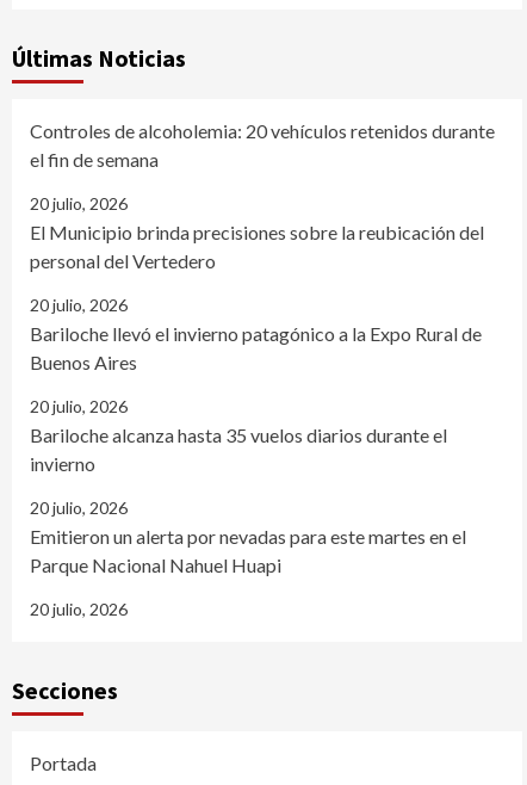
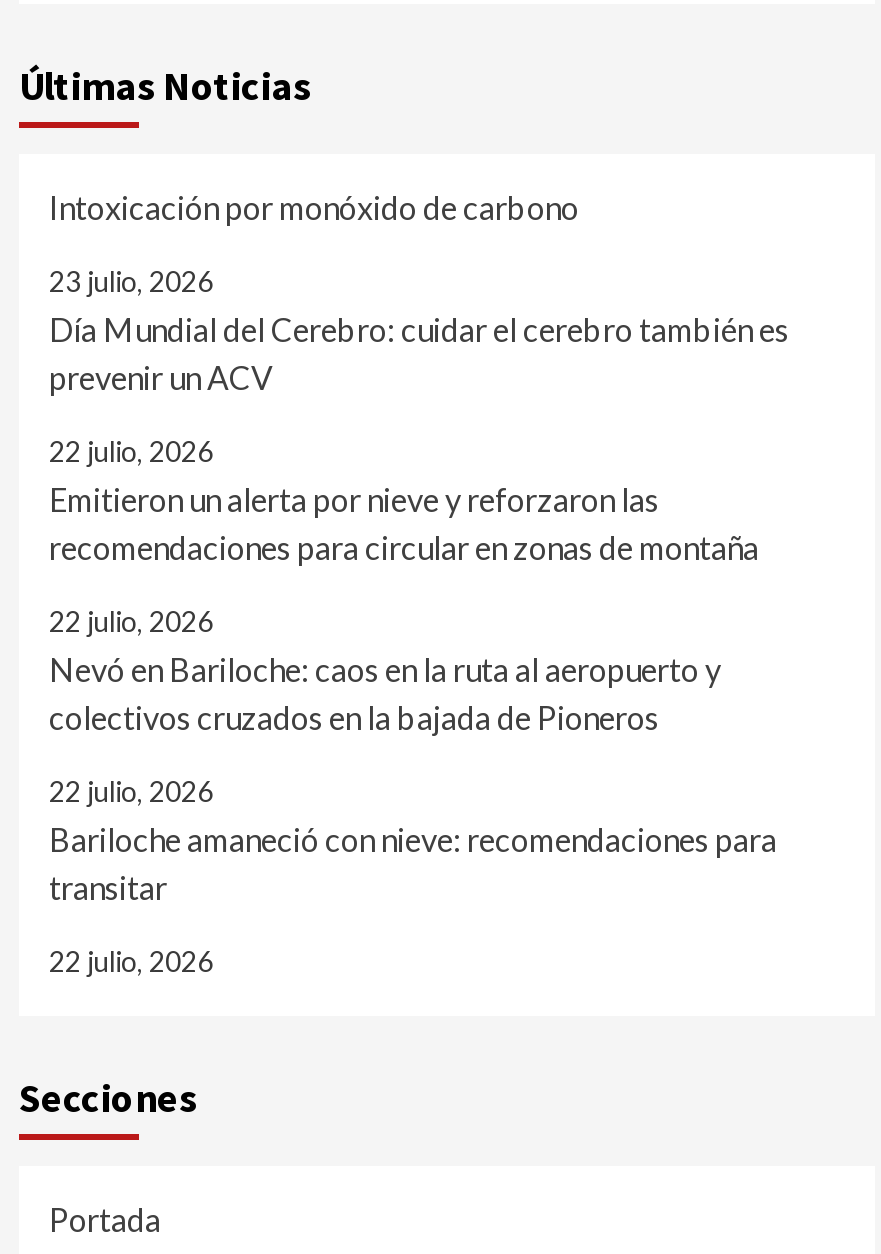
[30,120,495,171] Controles de alcoholemia: 20 vehículos retenidos durante | el fin de semana -> [49,189,579,227] Intoxicación por monóxido de carbono
[30,194,484,272] 20 julio, 2026 | El Municipio brinda precisiones sobre la reubicación del | personal del Vertedero -> [49,265,789,397] 23 julio, 2026 | Día Mundial del Cerebro: cuidar el cerebro también es | prevenir un ACV
[30,295,482,374] 20 julio, 2026 | Bariloche llevó el invierno patagónico a la Expo Rural de | Buenos Aires -> [49,435,759,567] 22 julio, 2026 | Emitieron un alerta por nieve y reforzaron las | recomendaciones para circular en zonas de montaña
[30,397,447,475] 20 julio, 2026 | Bariloche alcanza hasta 35 vuelos diarios durante el | invierno -> [49,605,721,737] 22 julio, 2026 | Nevó en Bariloche: caos en la ruta al aeropuerto y | colectivos cruzados en la bajada de Pioneros
[30,498,466,577] 20 julio, 2026 | Emitieron un alerta por nevadas para este martes en el | Parque Nacional Nahuel Huapi -> [49,775,777,907] 22 julio, 2026 | Bariloche amaneció con nieve: recomendaciones para | transitar
[30,599,128,620] 20 julio, 2026 -> [49,945,213,979] 22 julio, 2026

